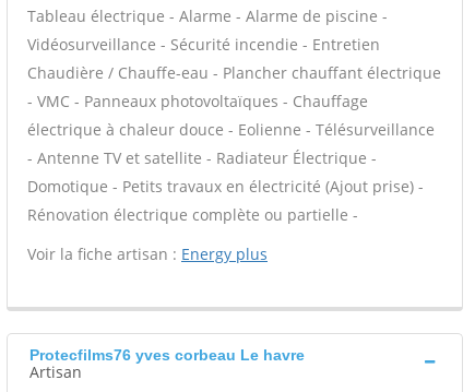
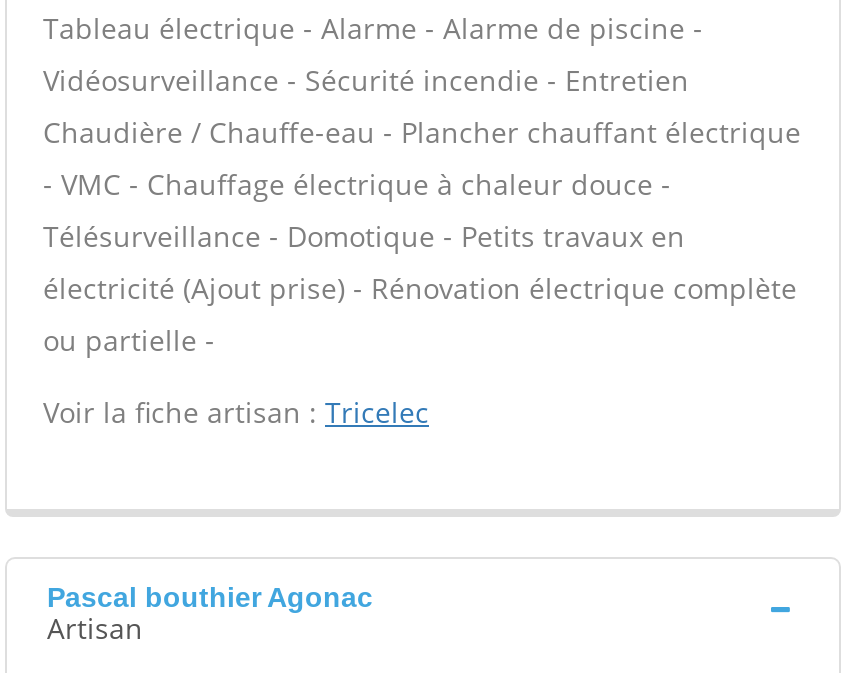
[27,91,435,225] - VMC - Panneaux photovoltaïques - Chauffage | électrique à chaleur douce - Eolienne - Télésurveillance | - Antenne TV et satellite - Radiateur Électrique - | Domotique - Petits travaux en électricité (Ajout prise) - | Rénovation électrique complète ou partielle - -> [43,165,797,359] - VMC - Chauffage électrique à chaleur douce - | Télésurveillance - Domotique - Petits travaux en | électricité (Ajout prise) - Rénovation électrique complète | ou partielle -
[27,243,268,264] Voir la fiche artisan : Energy plus -> [43,393,429,431] Voir la fiche artisan : Tricelec
[29,346,305,364] Protecfilms76 yves corbeau Le havre -> [47,581,373,613] Pascal bouthier Agonac

